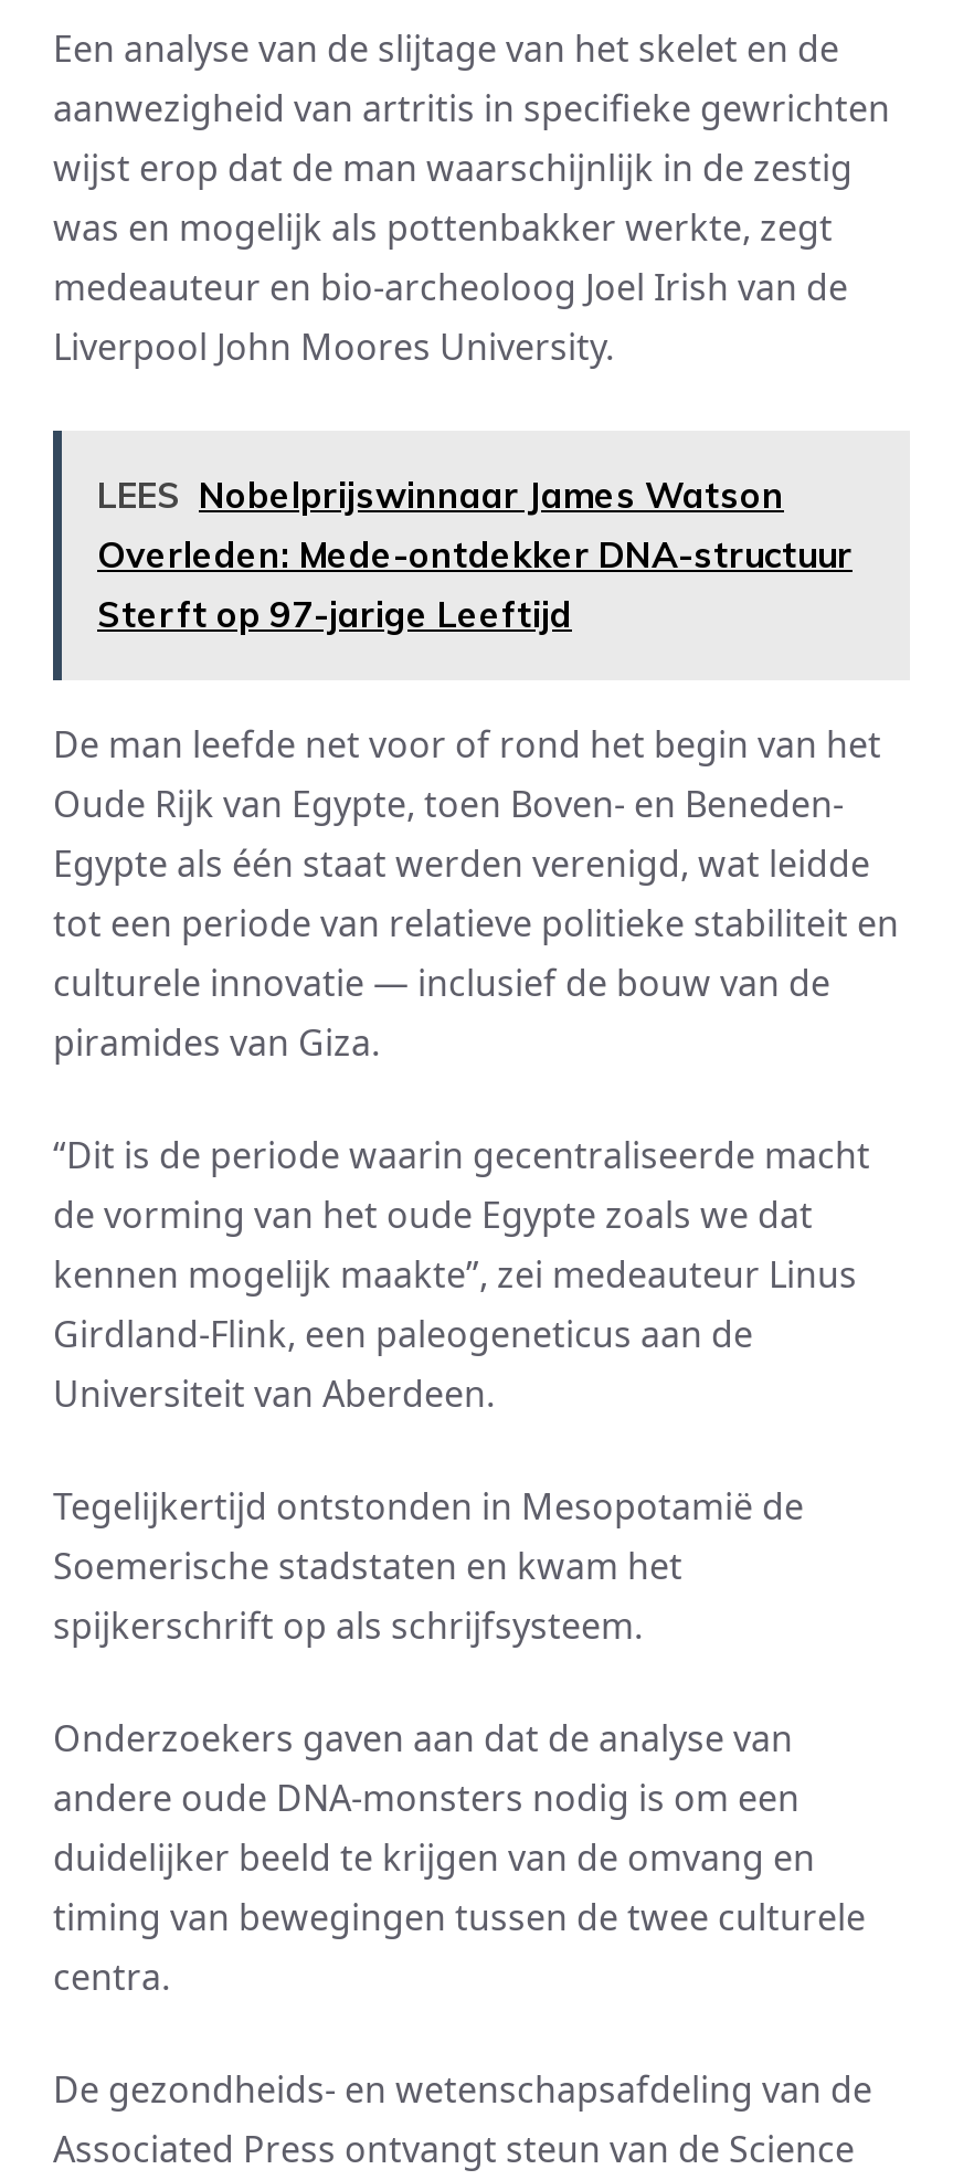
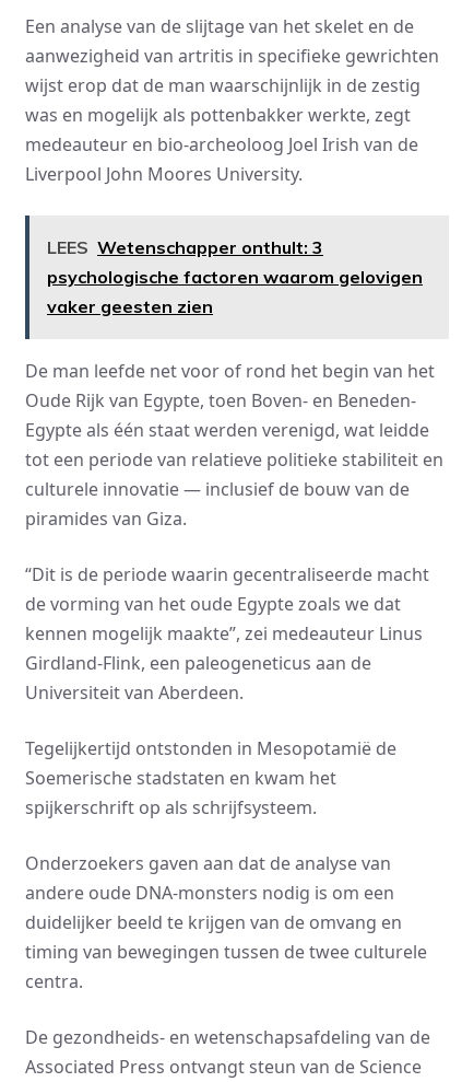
[97,474,853,637] LEES Nobelprijswinnaar James Watson | Overleden: Mede-ontdekker DNA-structuur | Sterft op 97-jarige Leeftijd -> [47,237,423,318] LEES Wetenschapper onthult: 3 | psychologische factoren waarom gelovigen | vaker geesten zien

